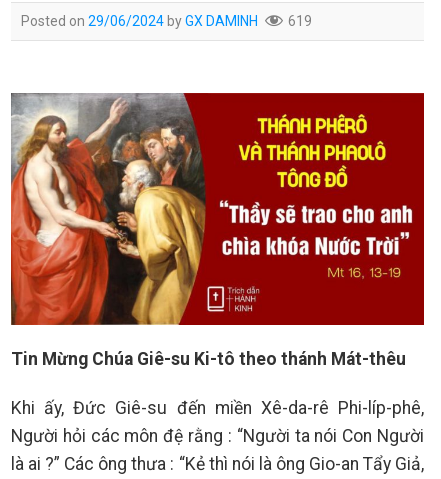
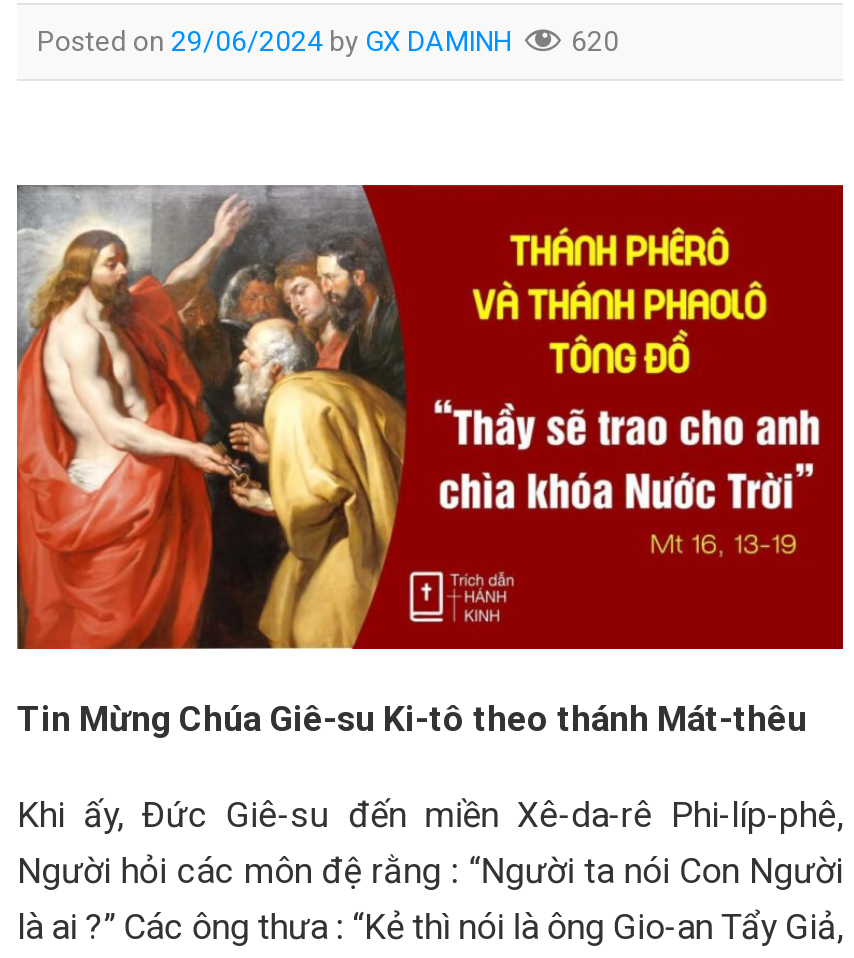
[21,13,312,29] Posted on 29/06/2024 by GX DAMINH 619 -> [37,24,619,56] Posted on 29/06/2024 by GX DAMINH 620

